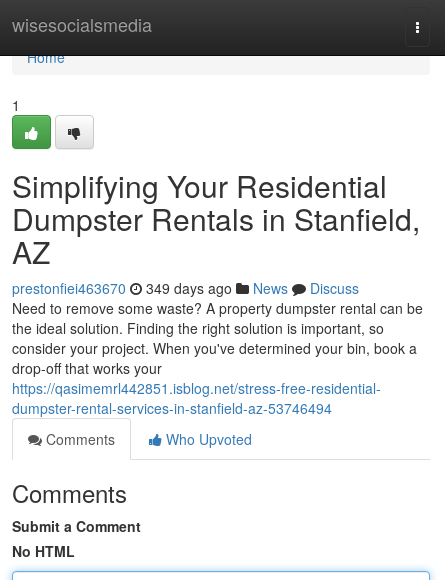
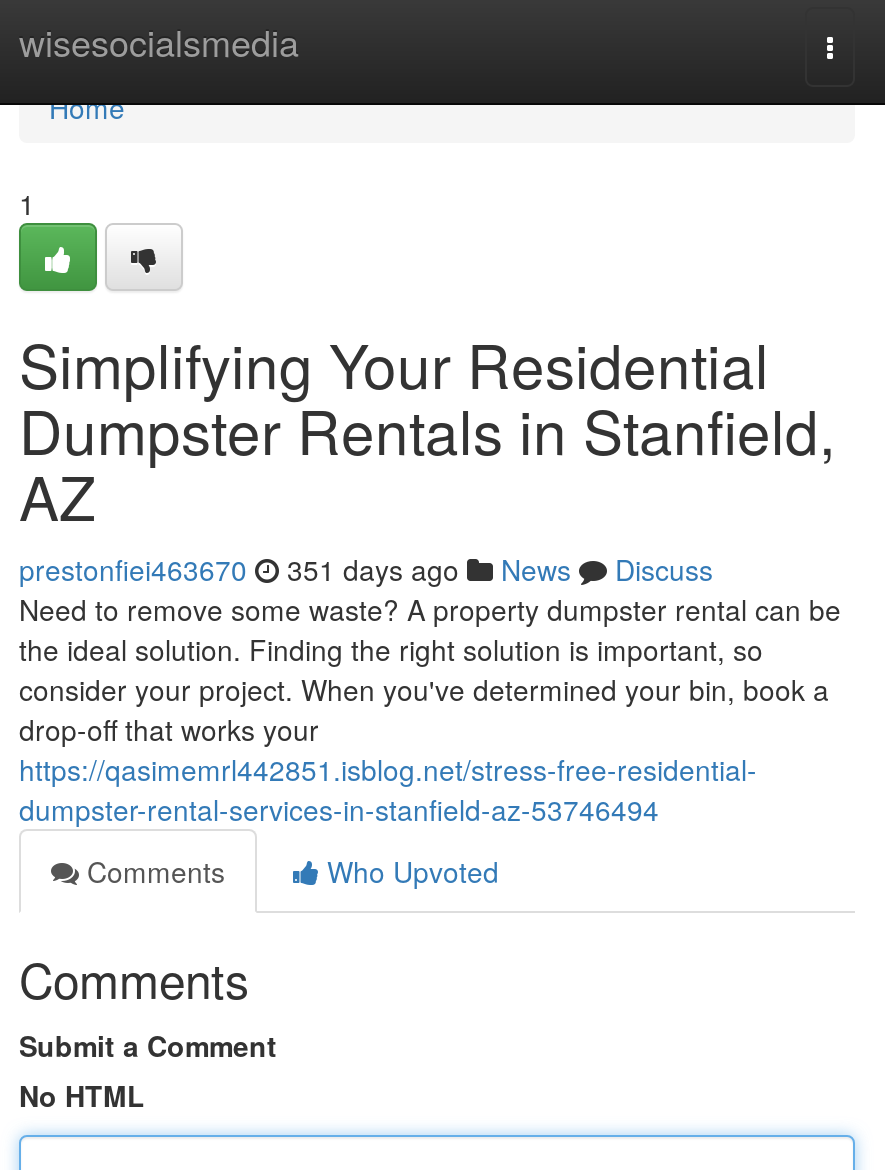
[12,278,359,298] prestonfiei463670 349 days ago News Discuss -> [19,549,713,589] prestonfiei463670 351 days ago News Discuss

